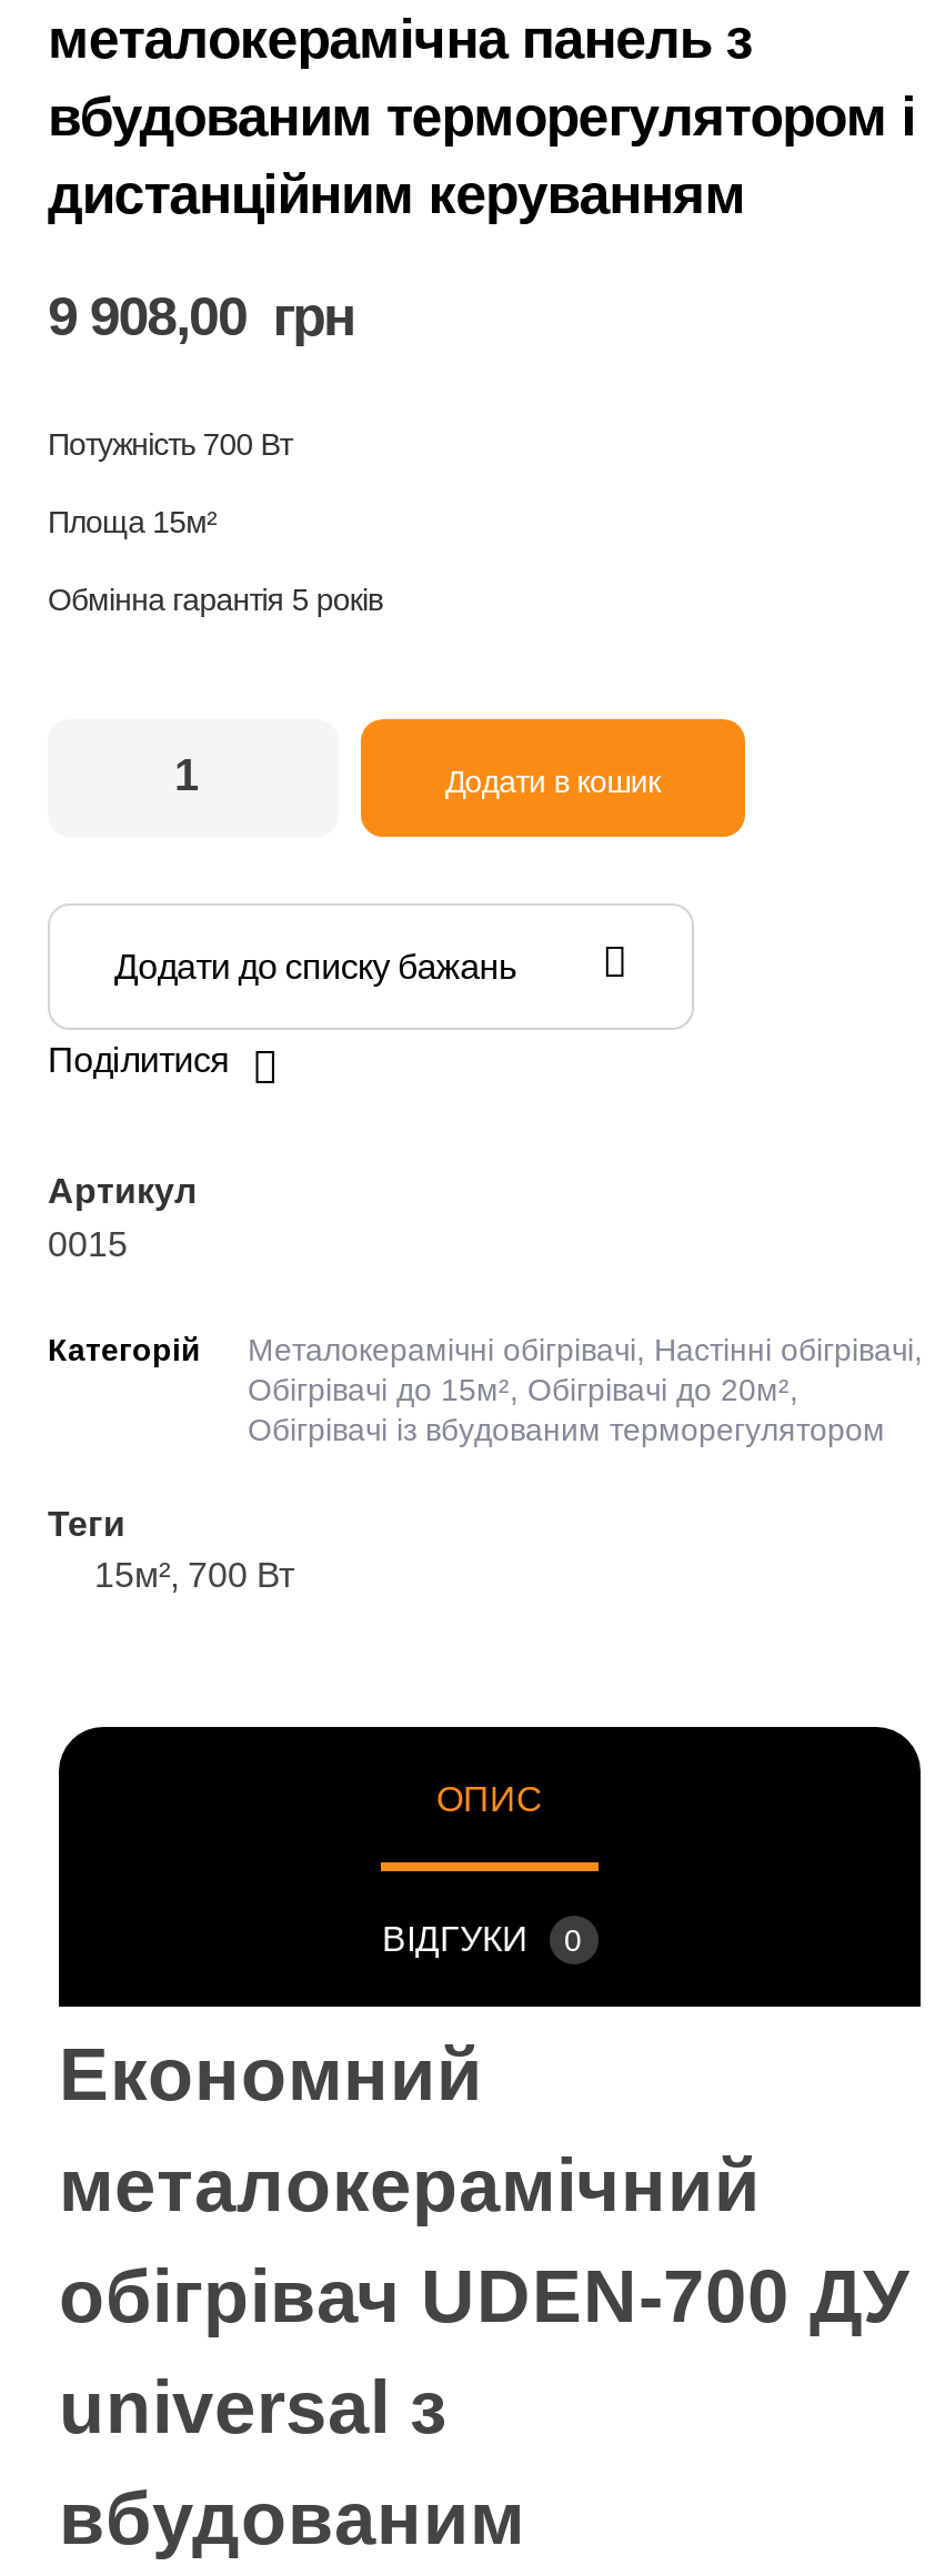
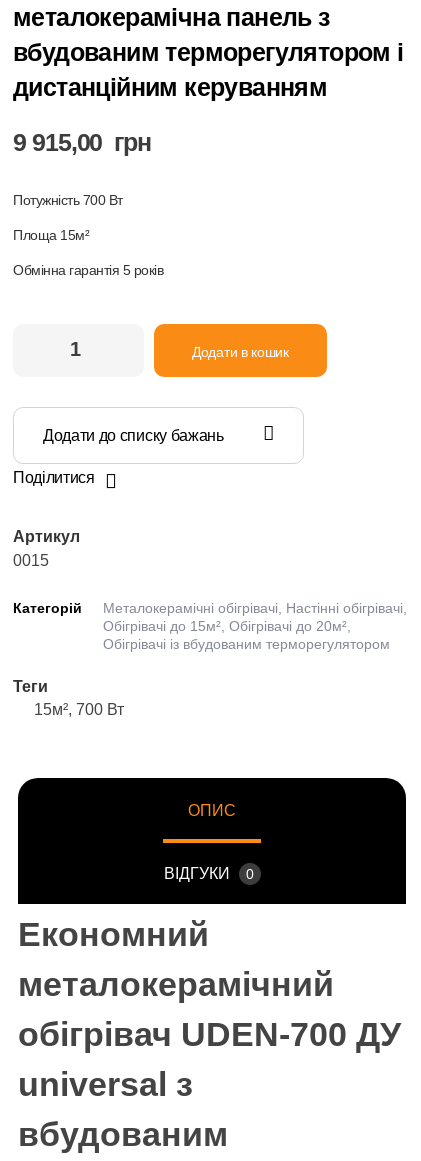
[48,285,354,347] 9 908,00 грн -> [13,128,151,156] 9 915,00 грн

